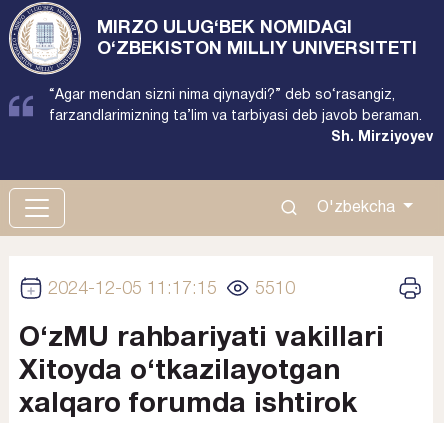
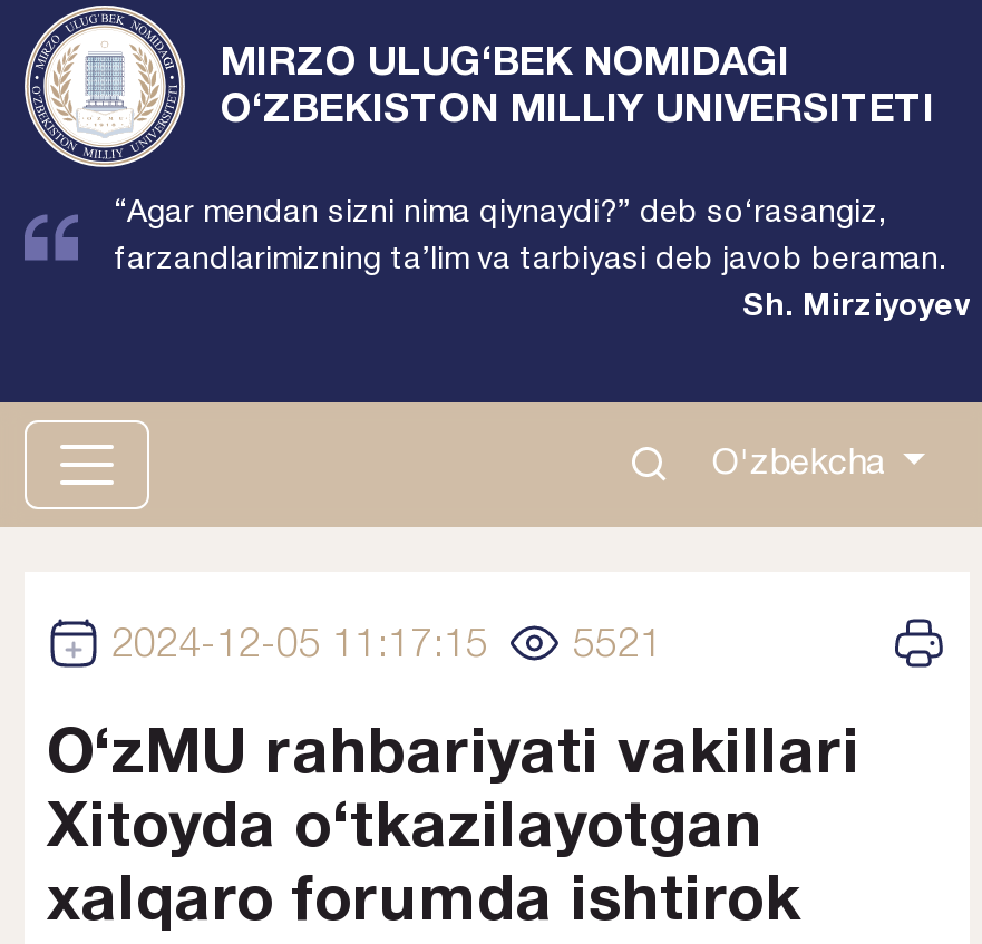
[255,281,295,297] 5510 -> [573,627,662,663] 5521

